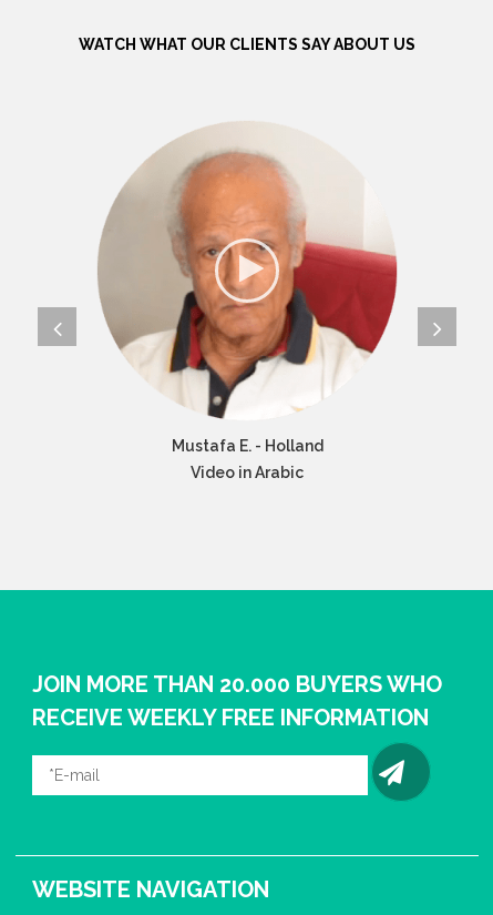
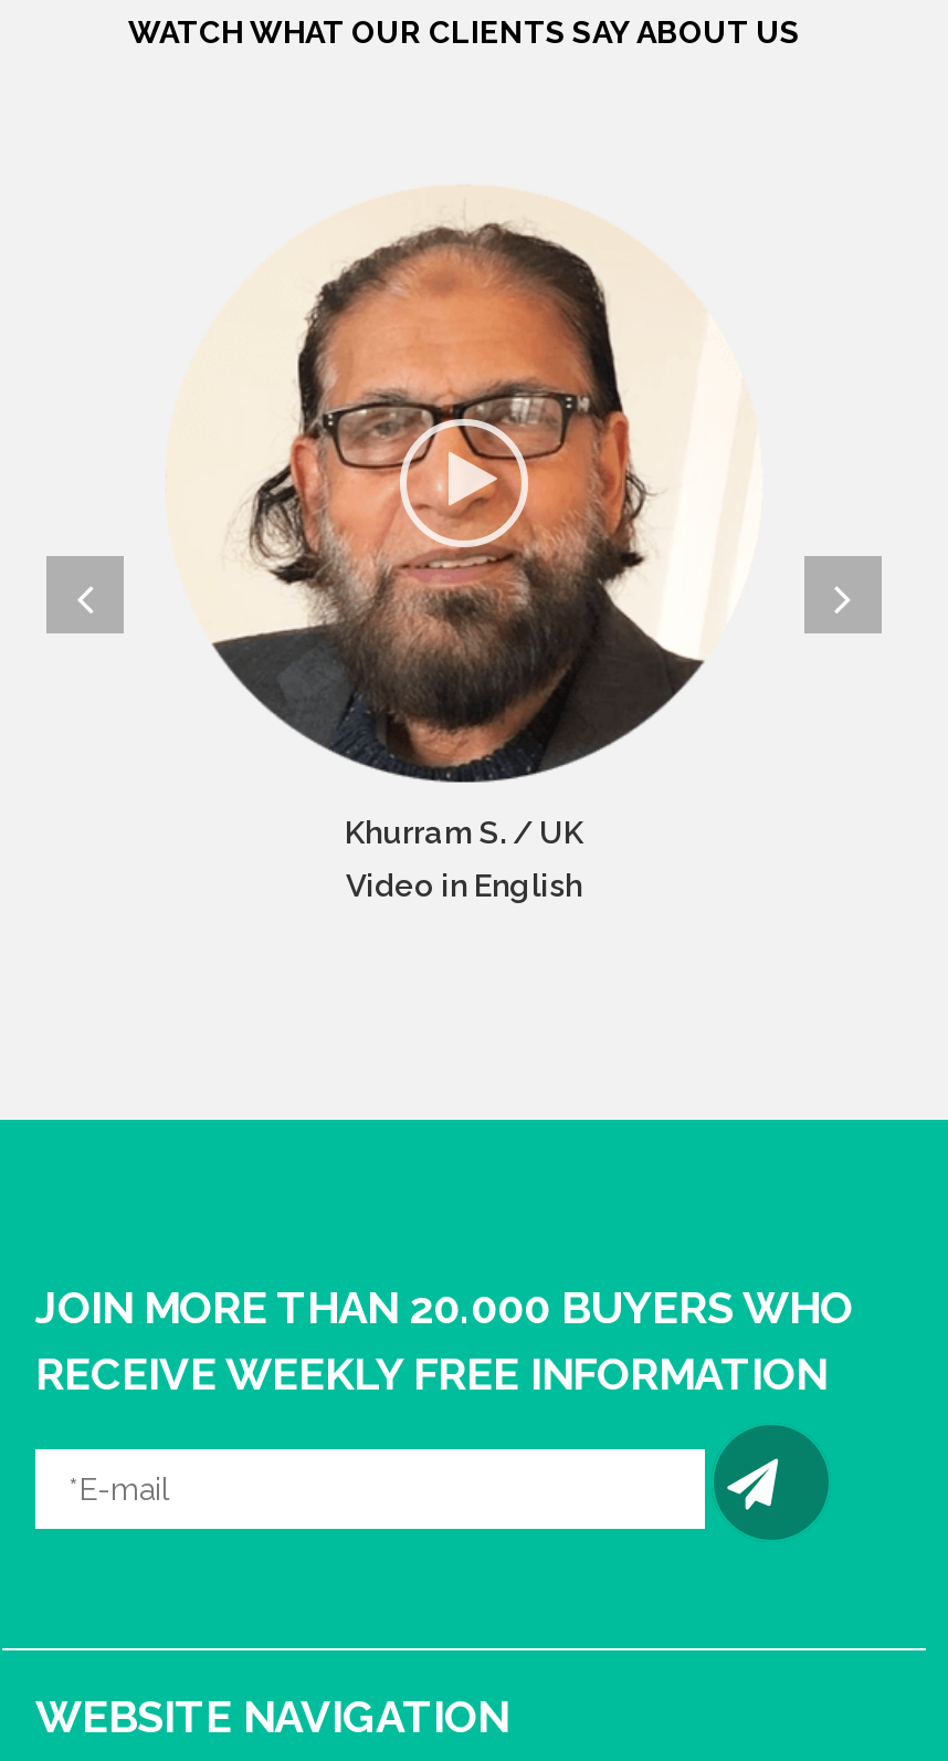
[97,141,398,454] [image] | Mustafa E. - Holland -> [168,220,762,849] [image] | Khurram S. / UK
[191,463,304,481] Video in Arabic -> [346,867,582,902] Video in English

